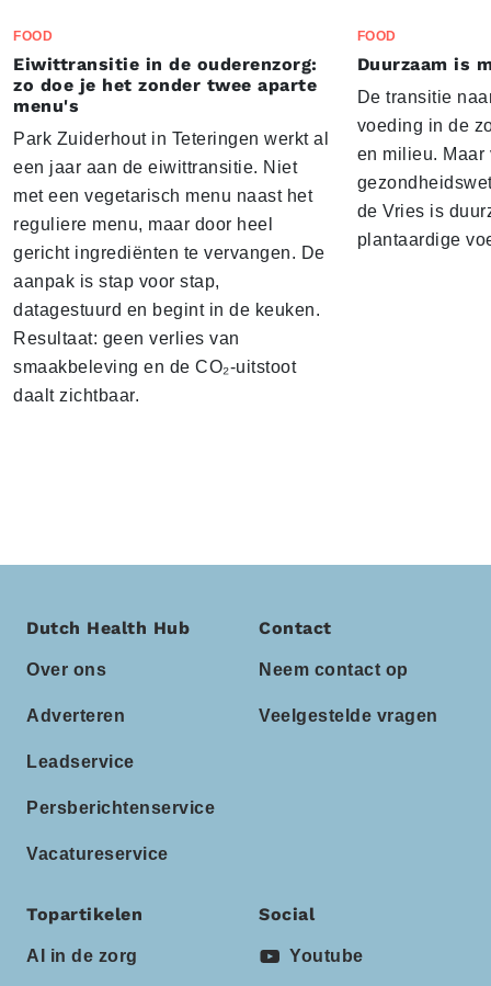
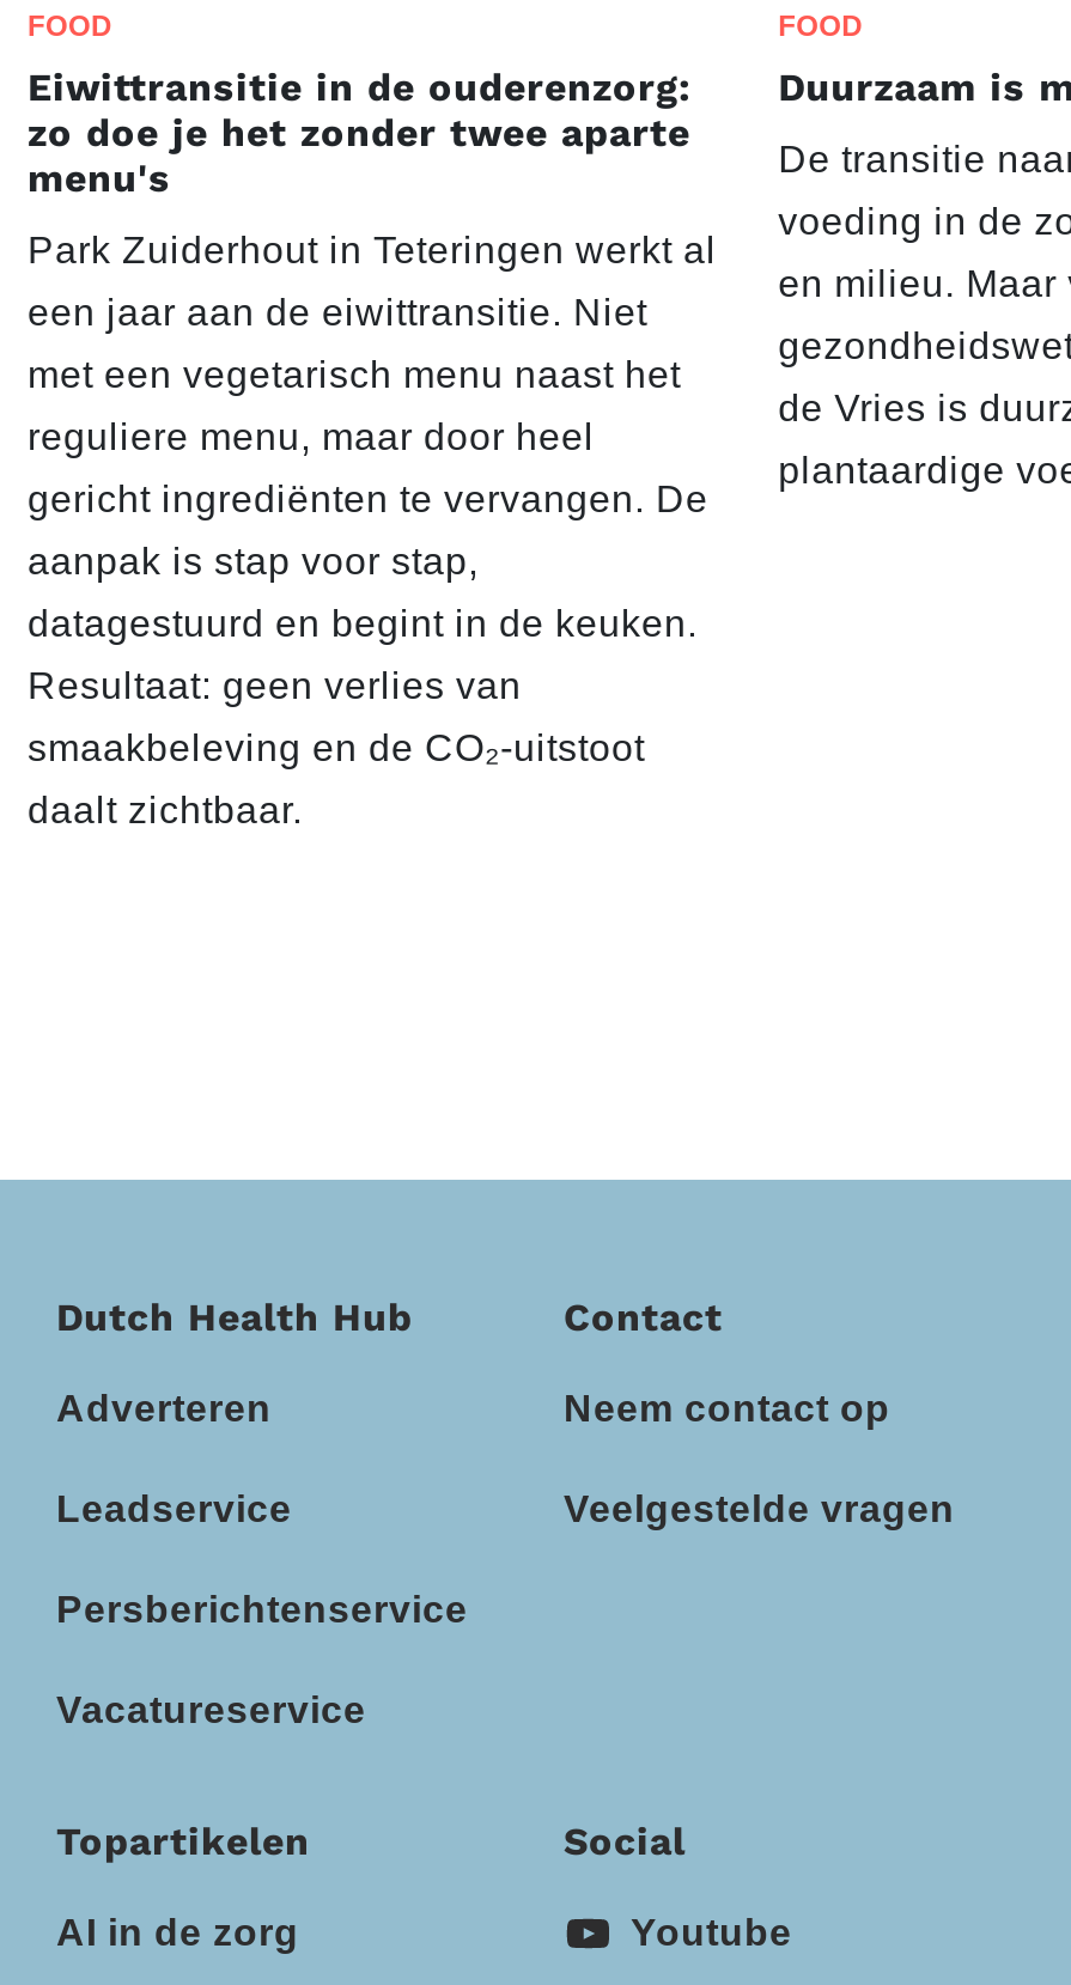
[26,660,106,679] Over ons -> none

